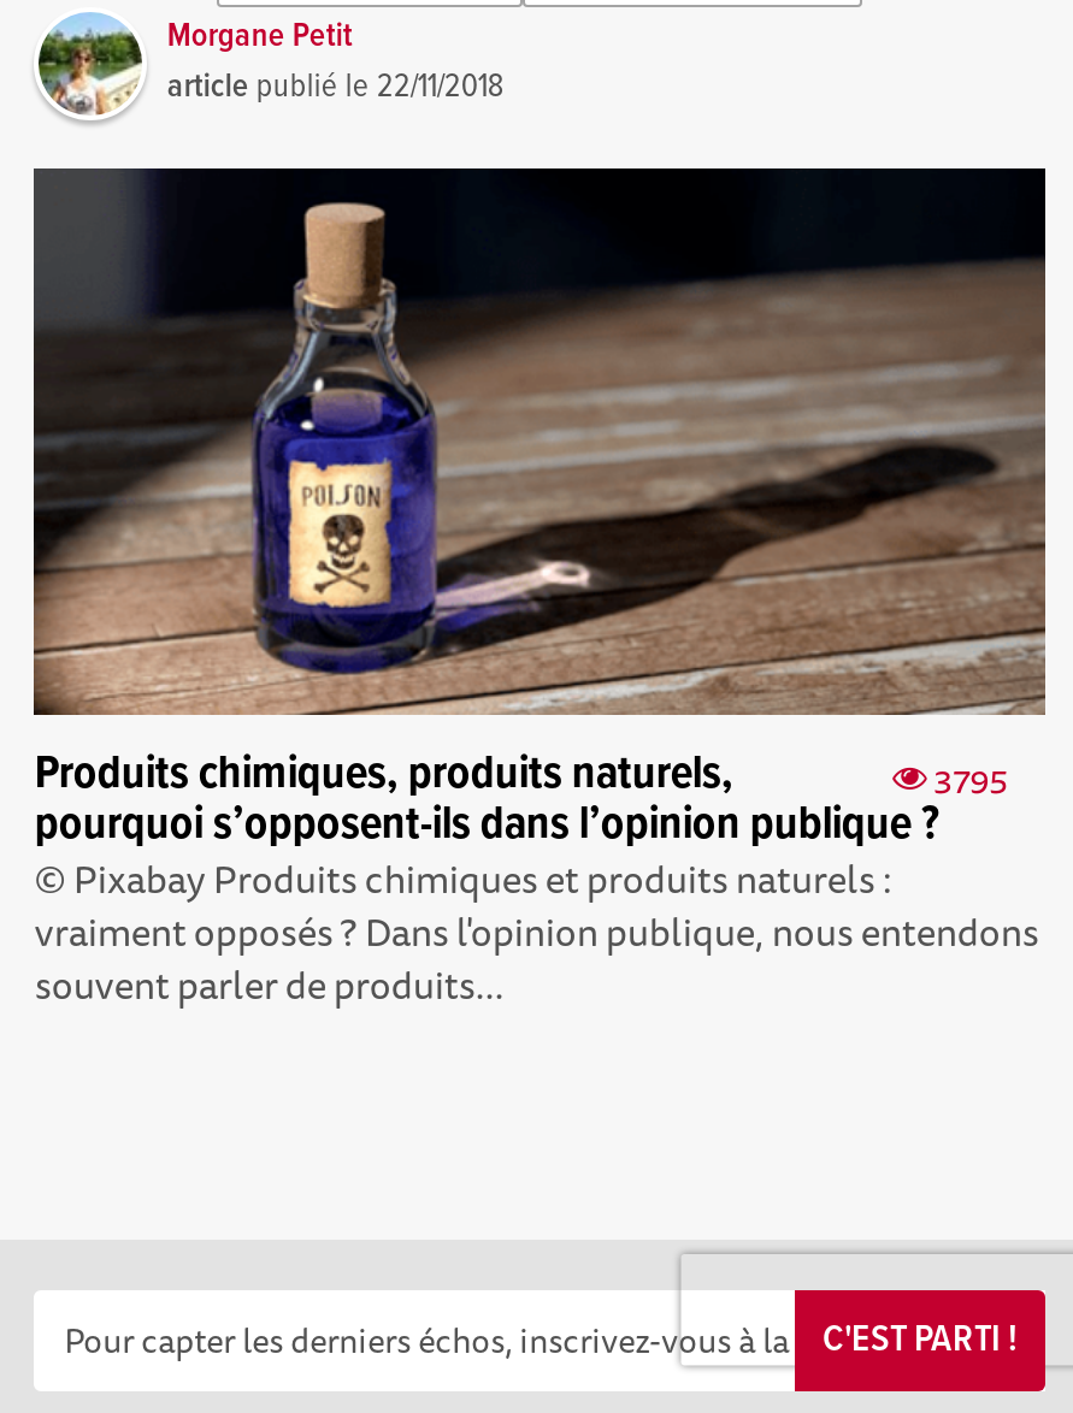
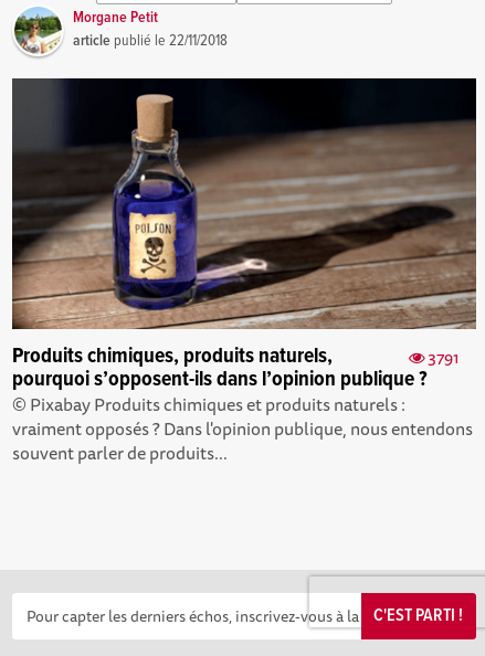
[926,748,1008,803] 3795 -> [424,344,459,370] 3791

